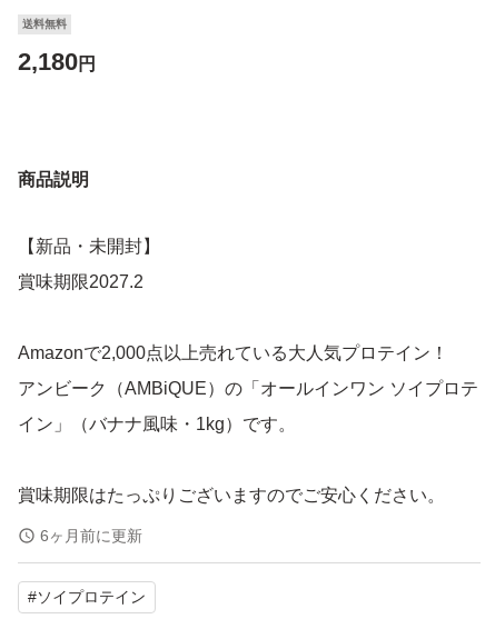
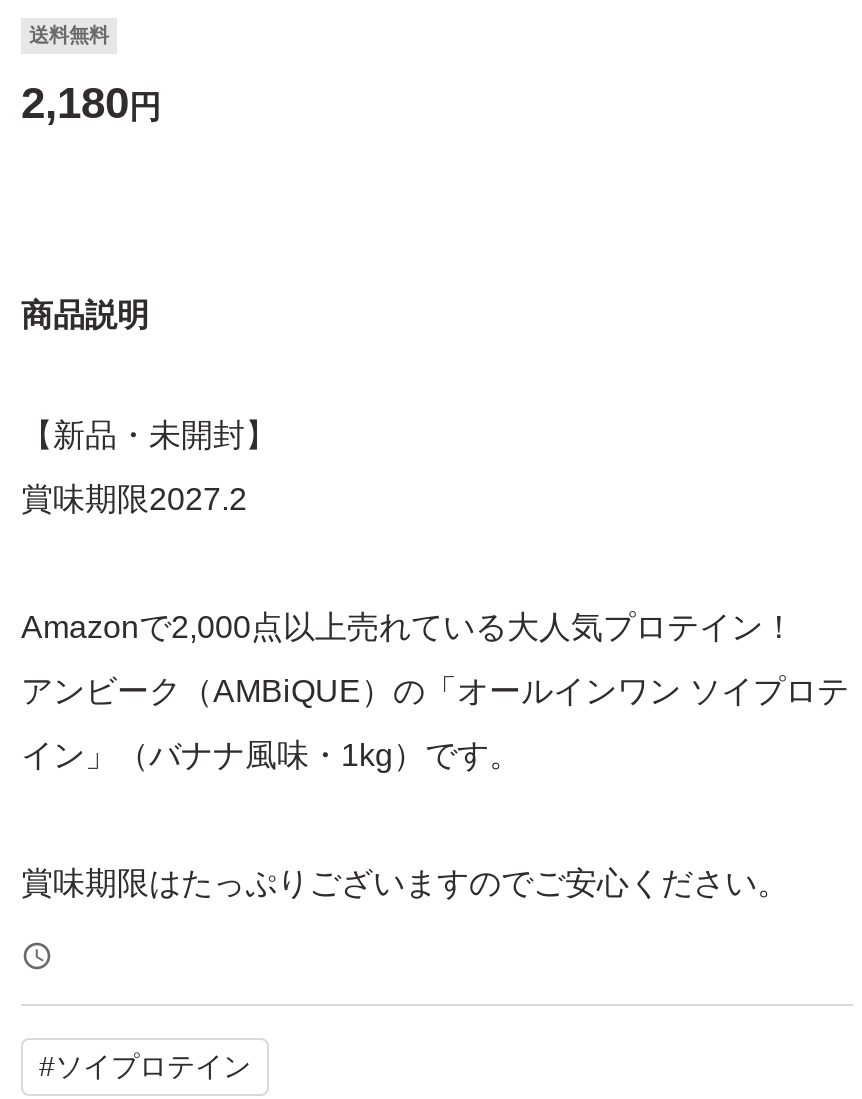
[40,527,142,545] 6ヶ月前に更新 -> none

